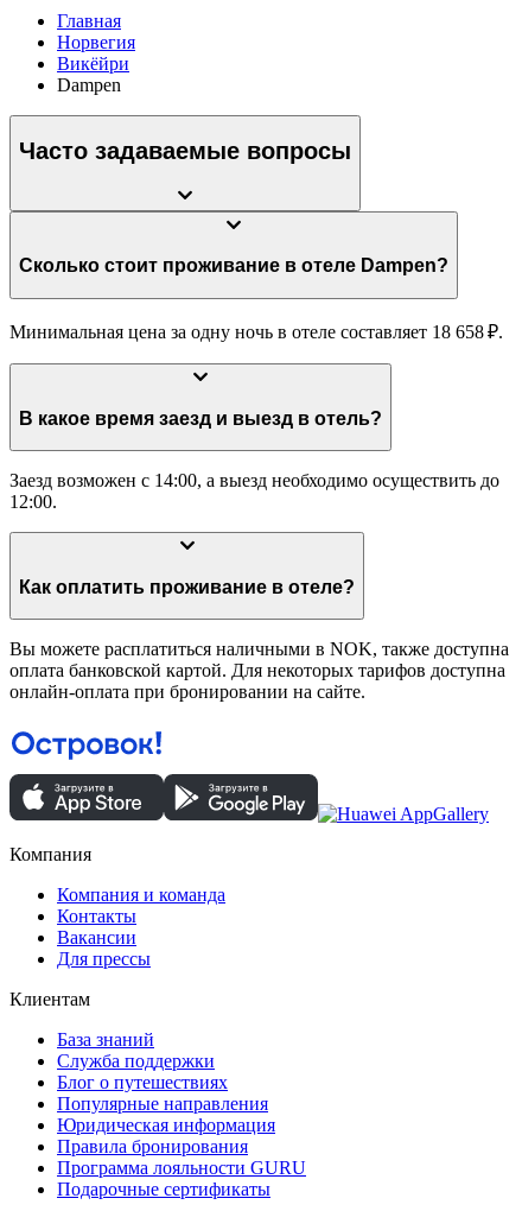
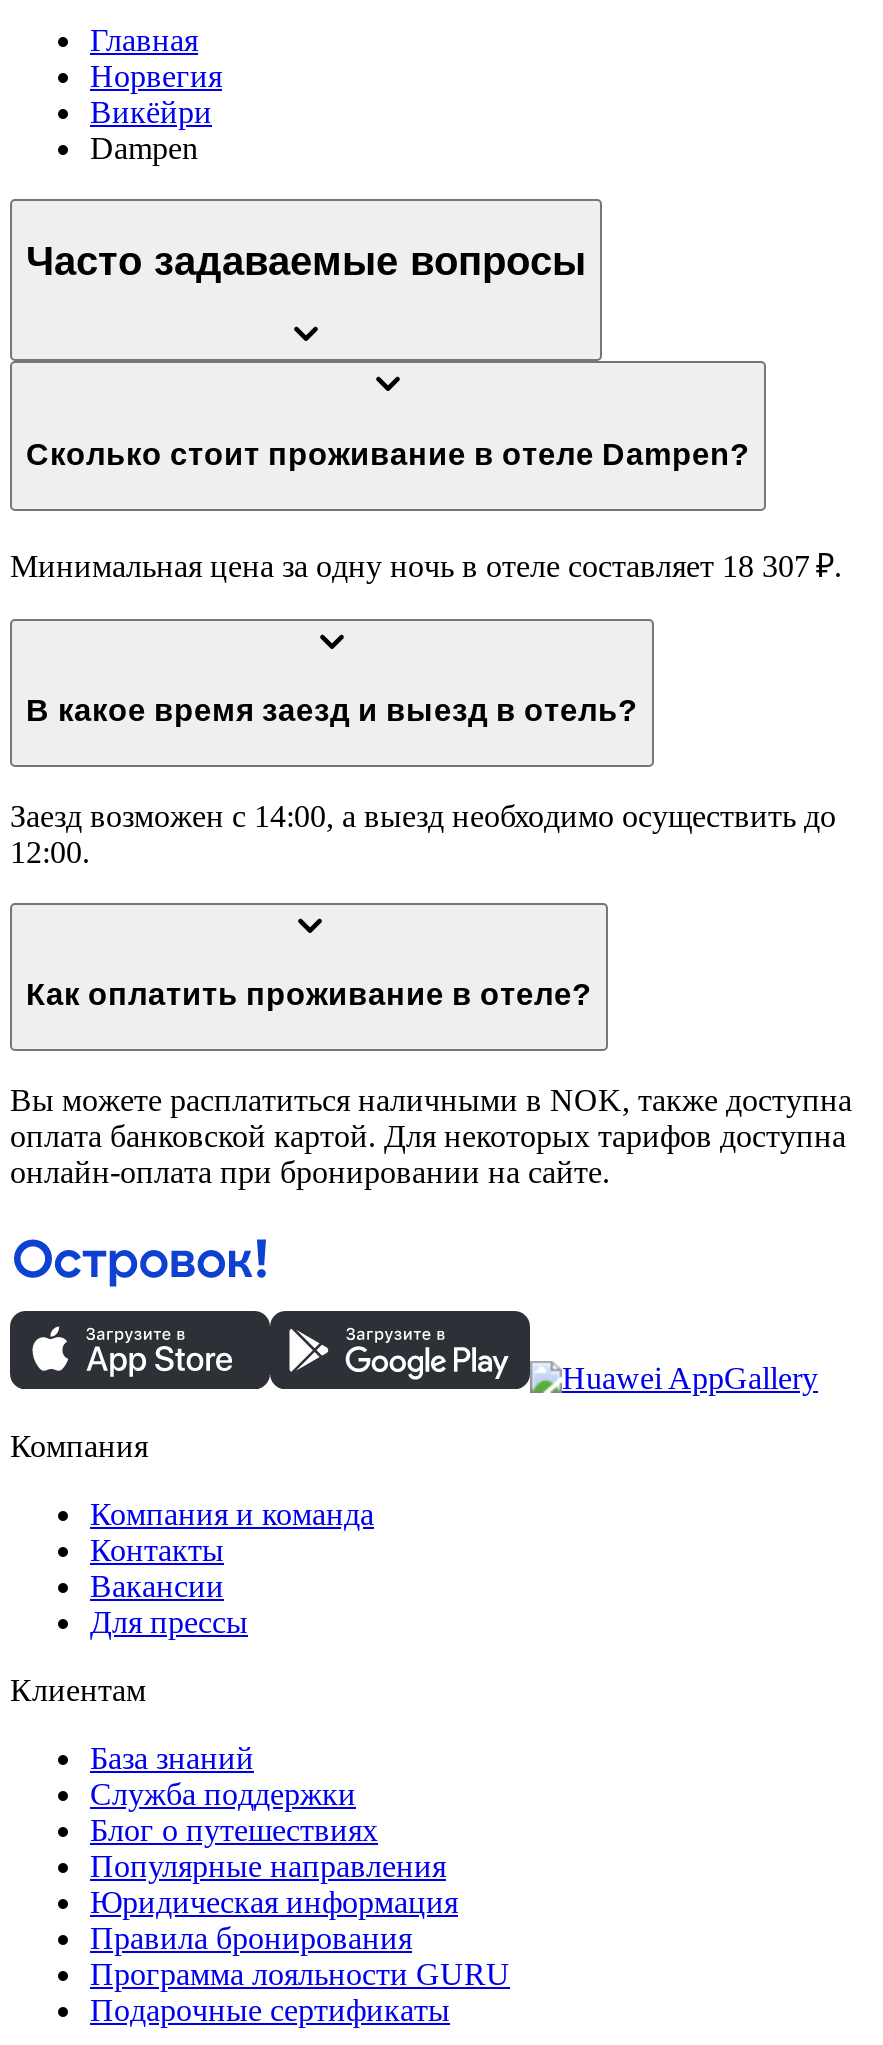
[9,322,503,342] Минимальная цена за одну ночь в отеле составляет 18 658 ₽. -> [10,548,842,582] Минимальная цена за одну ночь в отеле составляет 18 307 ₽.

